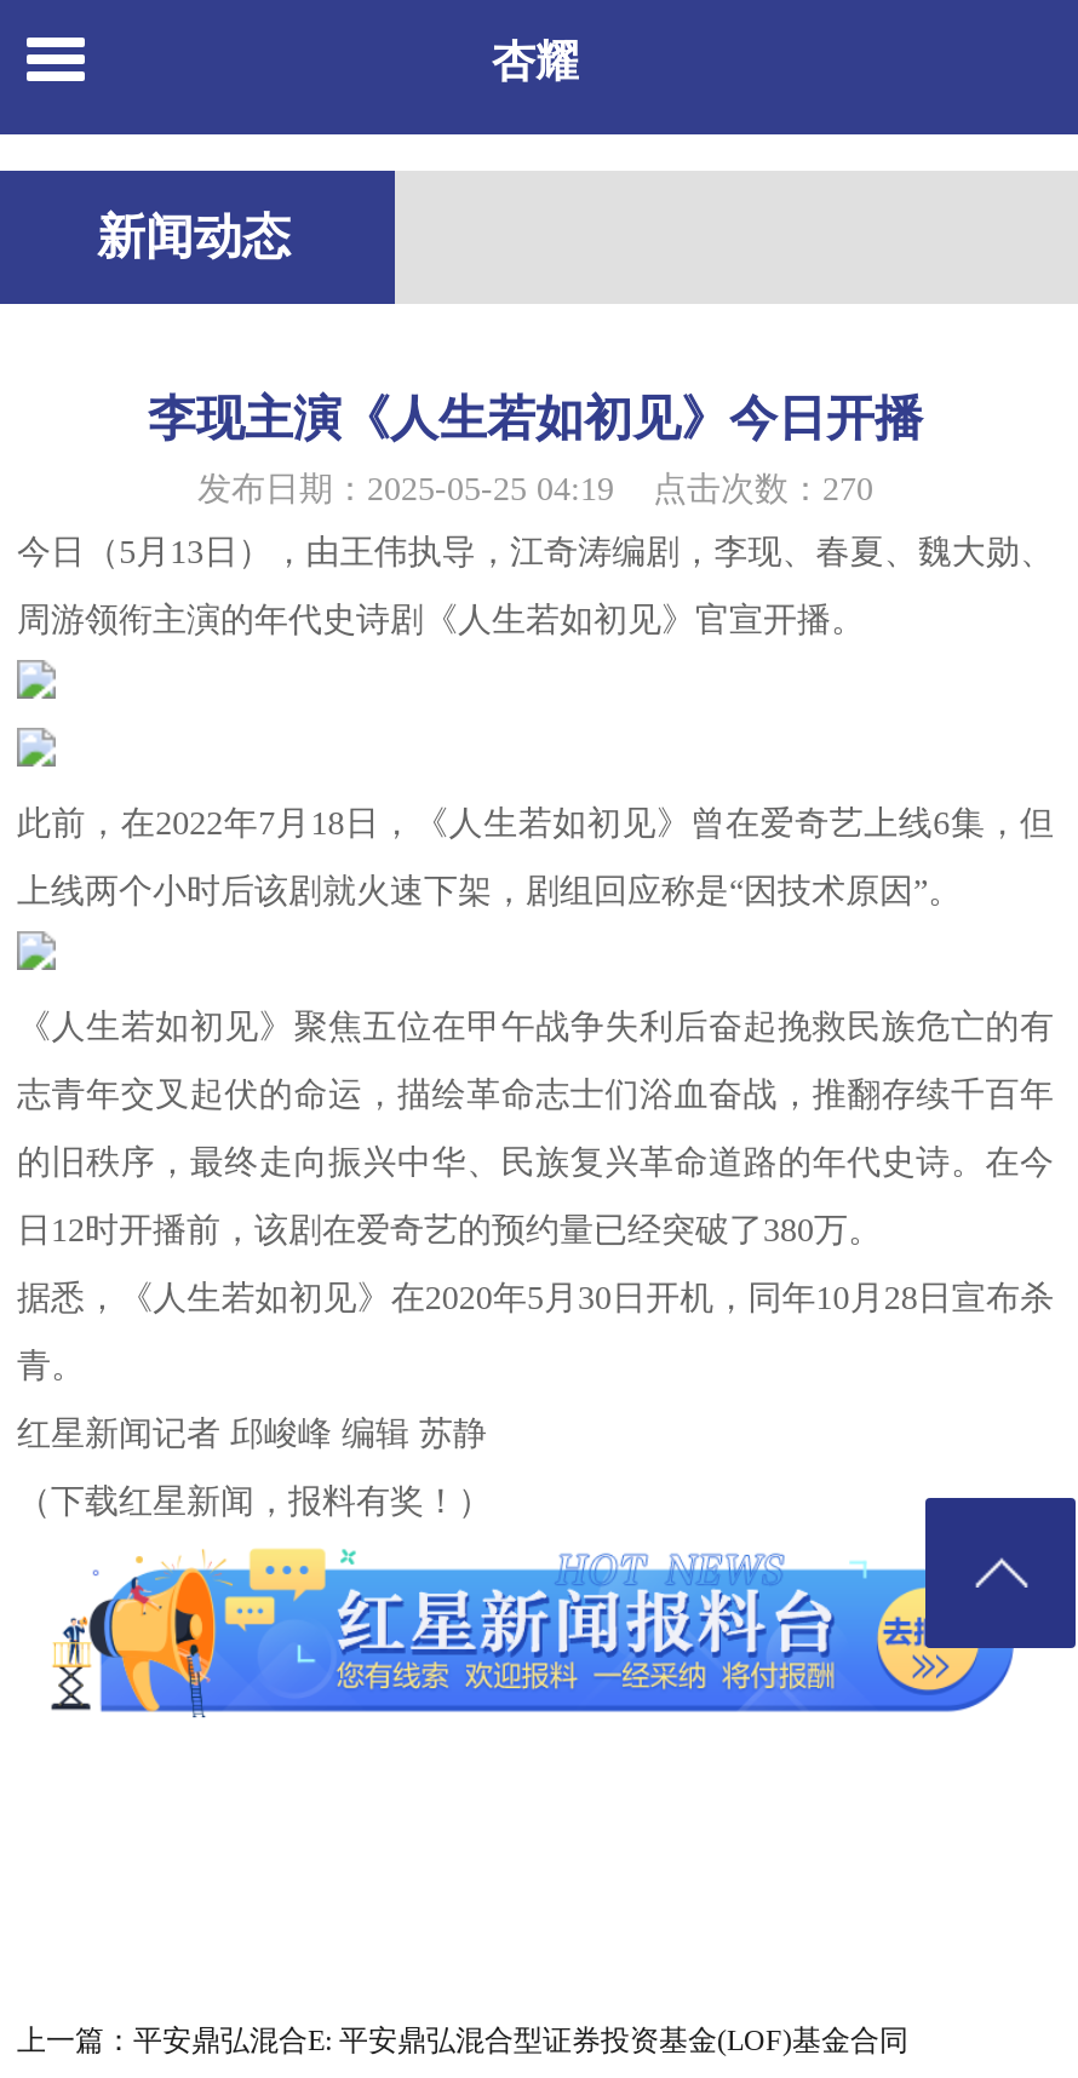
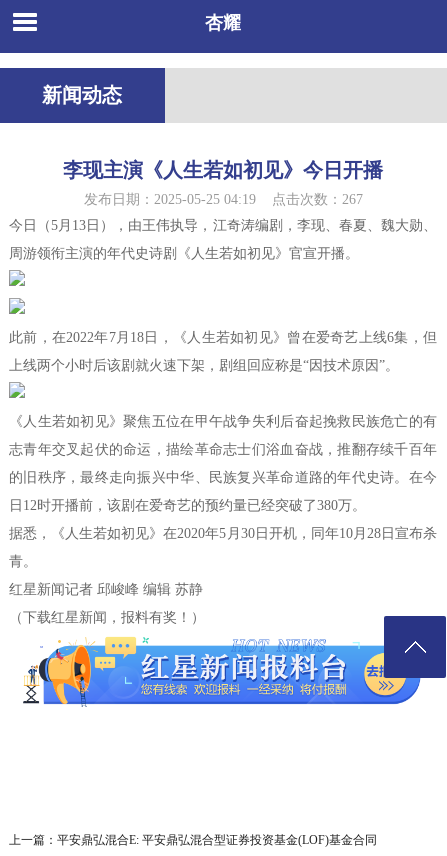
[197,471,873,507] 发布日期：2025-05-25 04:19 点击次数：270 -> [83,192,362,207] 发布日期：2025-05-25 04:19 点击次数：267

